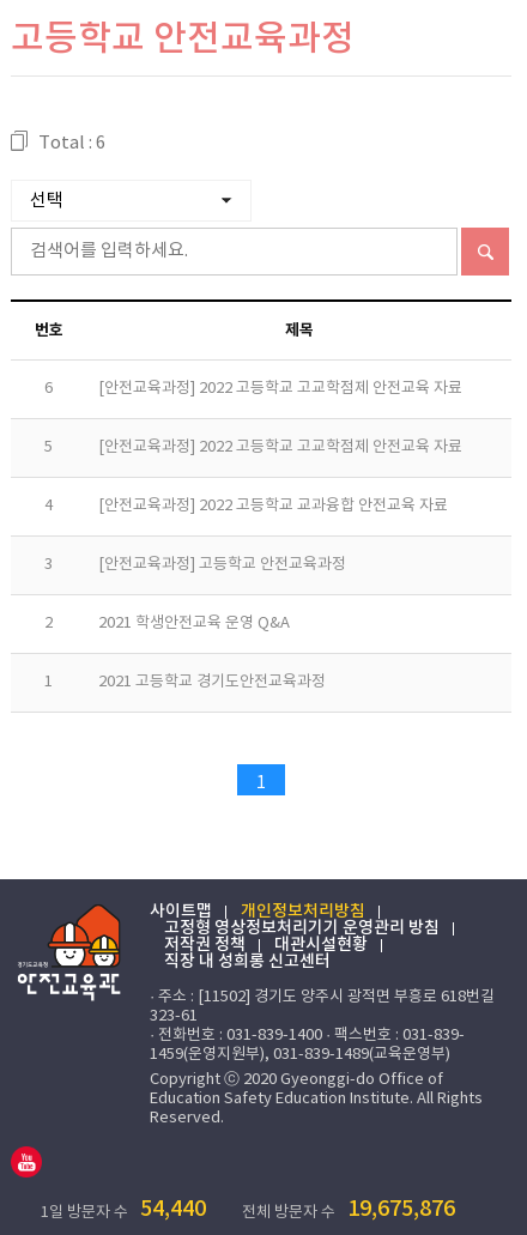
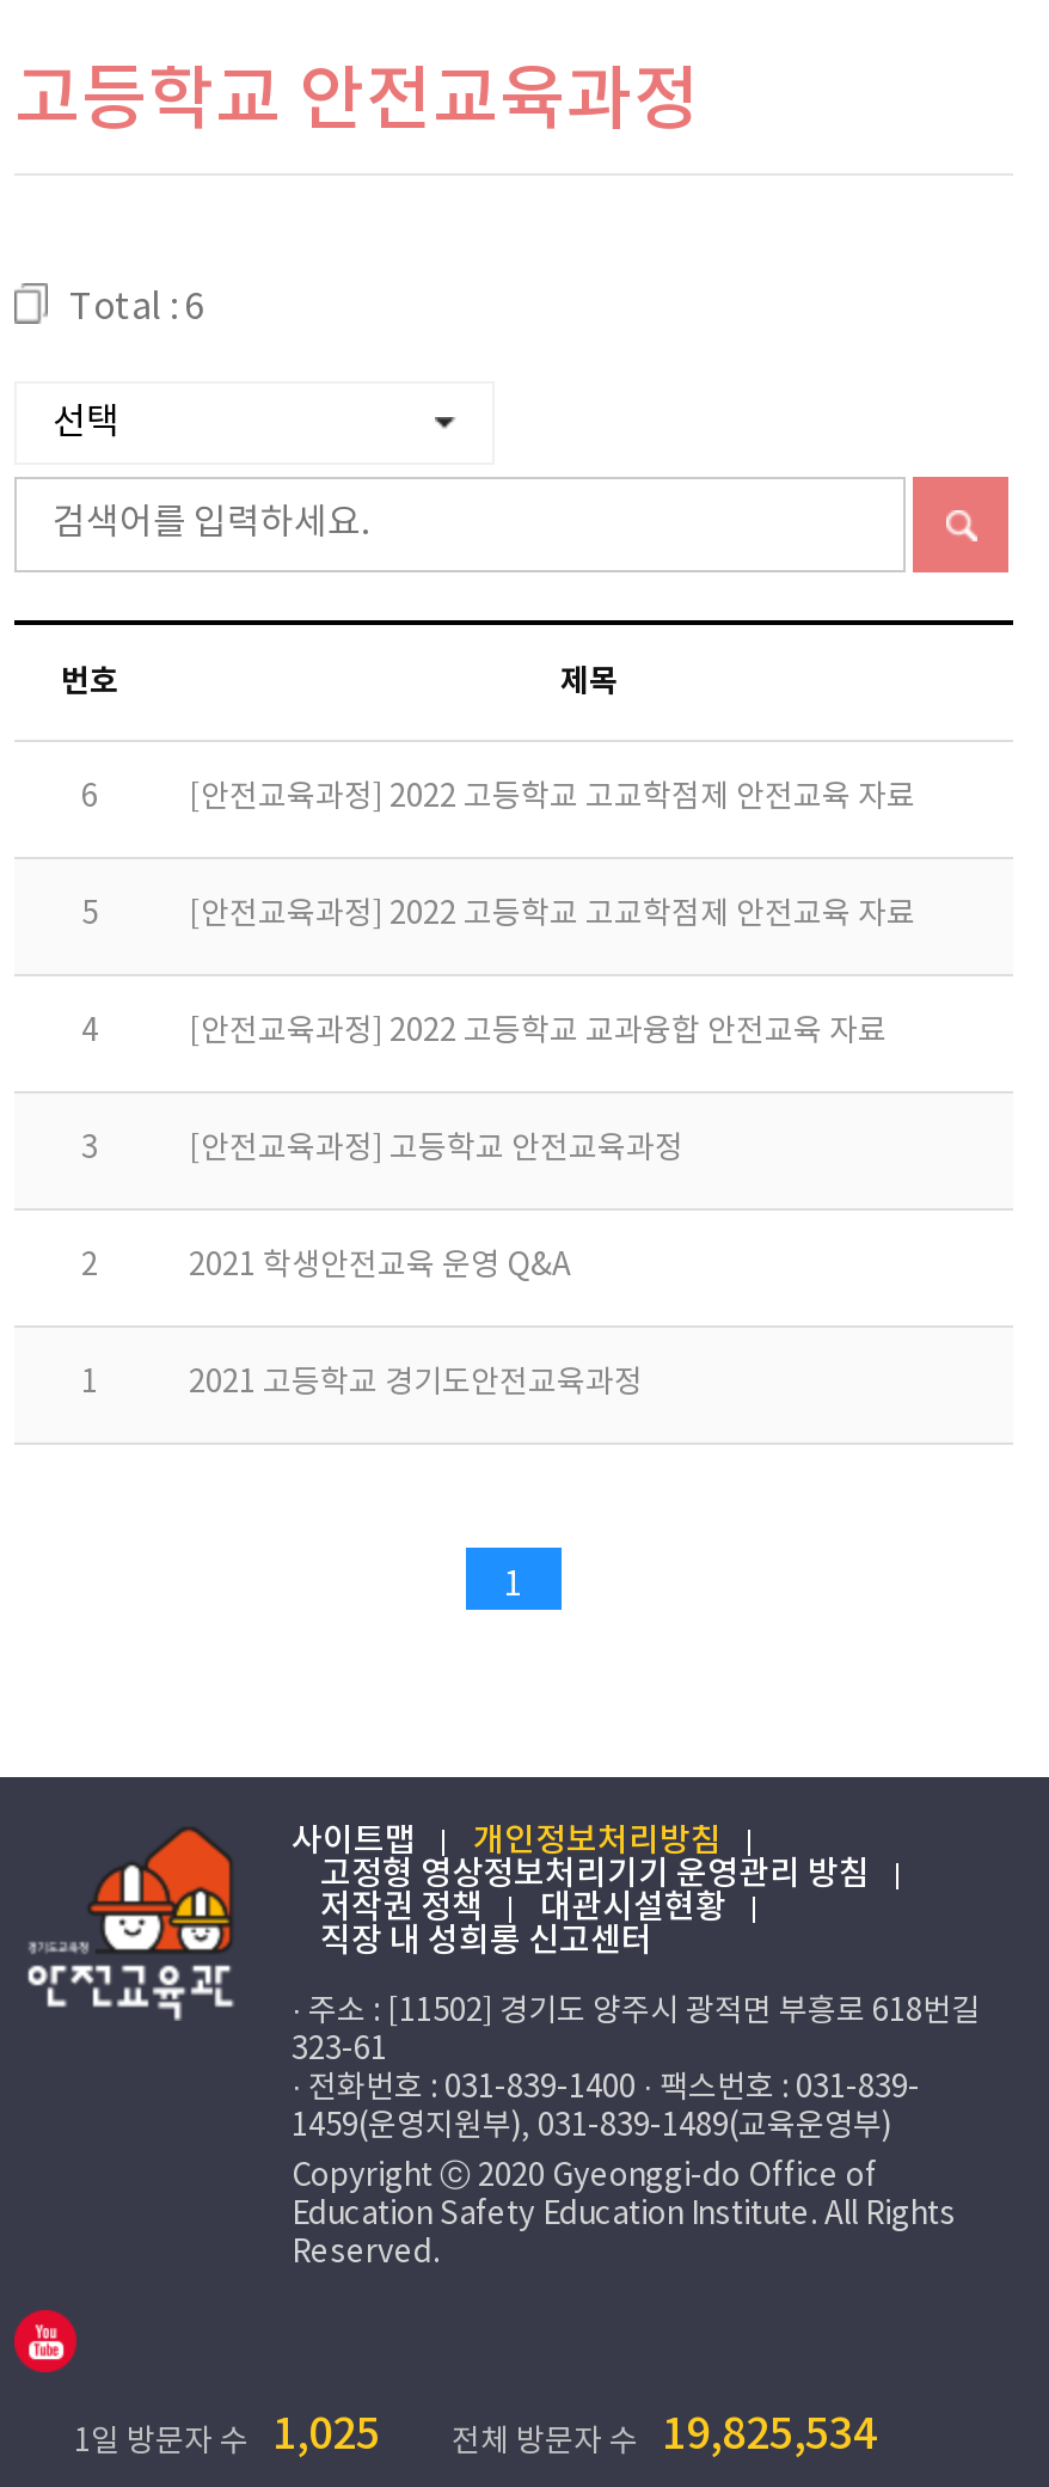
[140,1197,206,1222] 54,440 -> [272,2411,380,2461] 1,025
[347,1197,455,1222] 19,675,876 -> [662,2411,877,2461] 19,825,534

